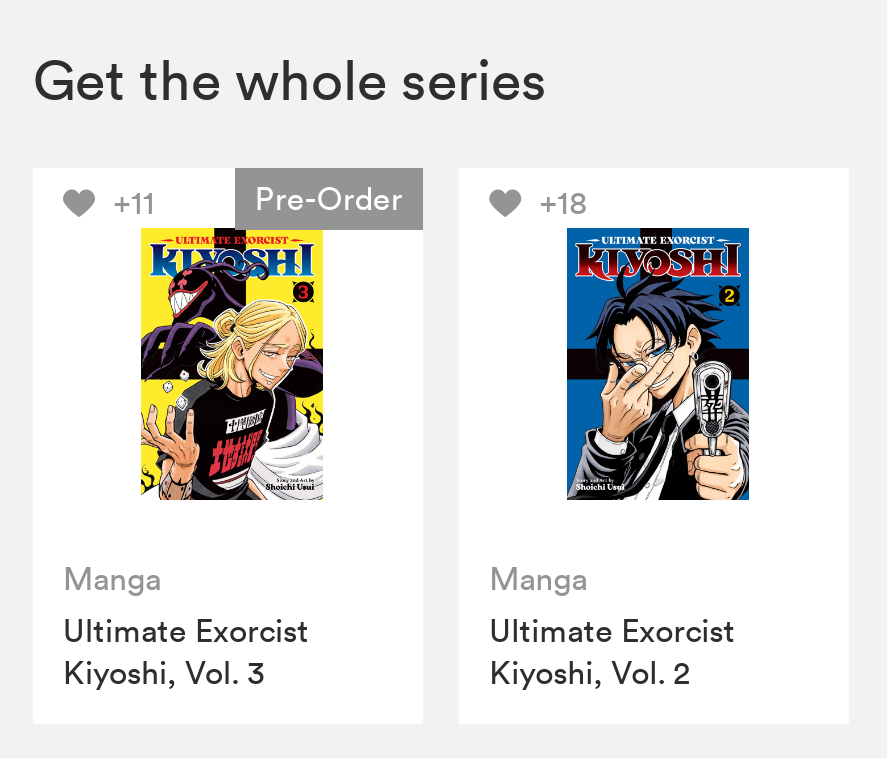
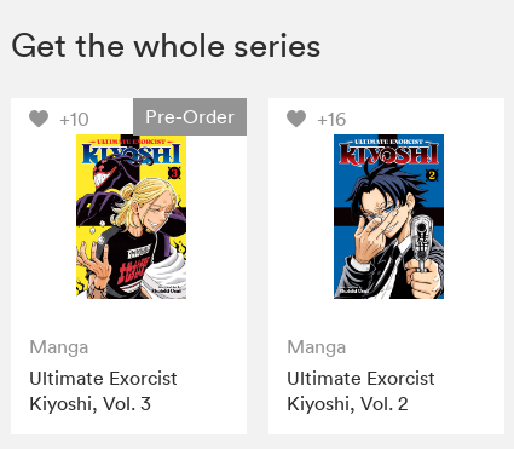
[113,182,155,222] +11 -> [59,107,89,131] +10
[539,182,587,222] +18 -> [317,107,346,131] +16

